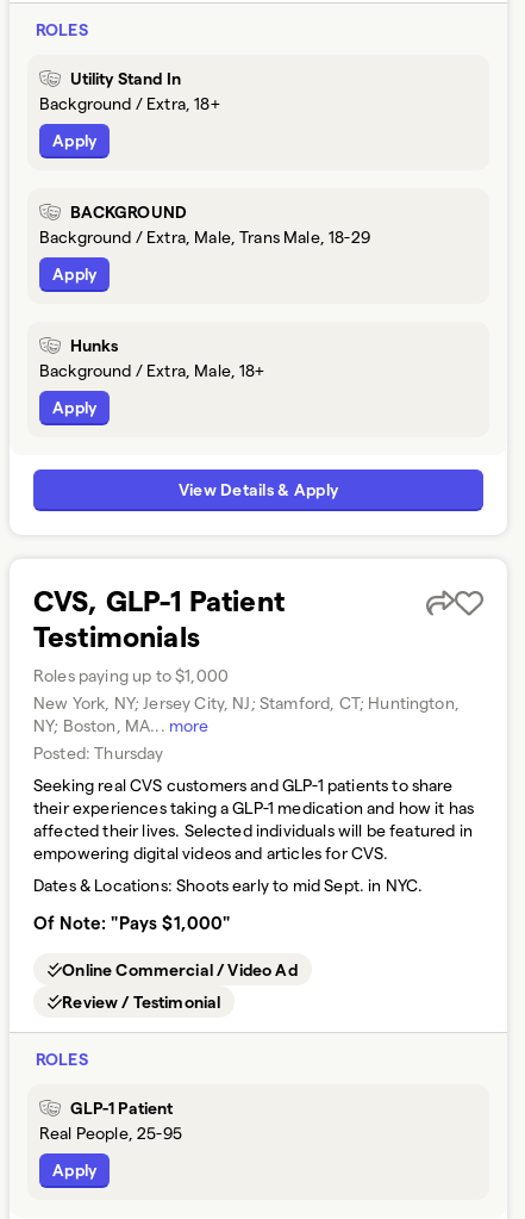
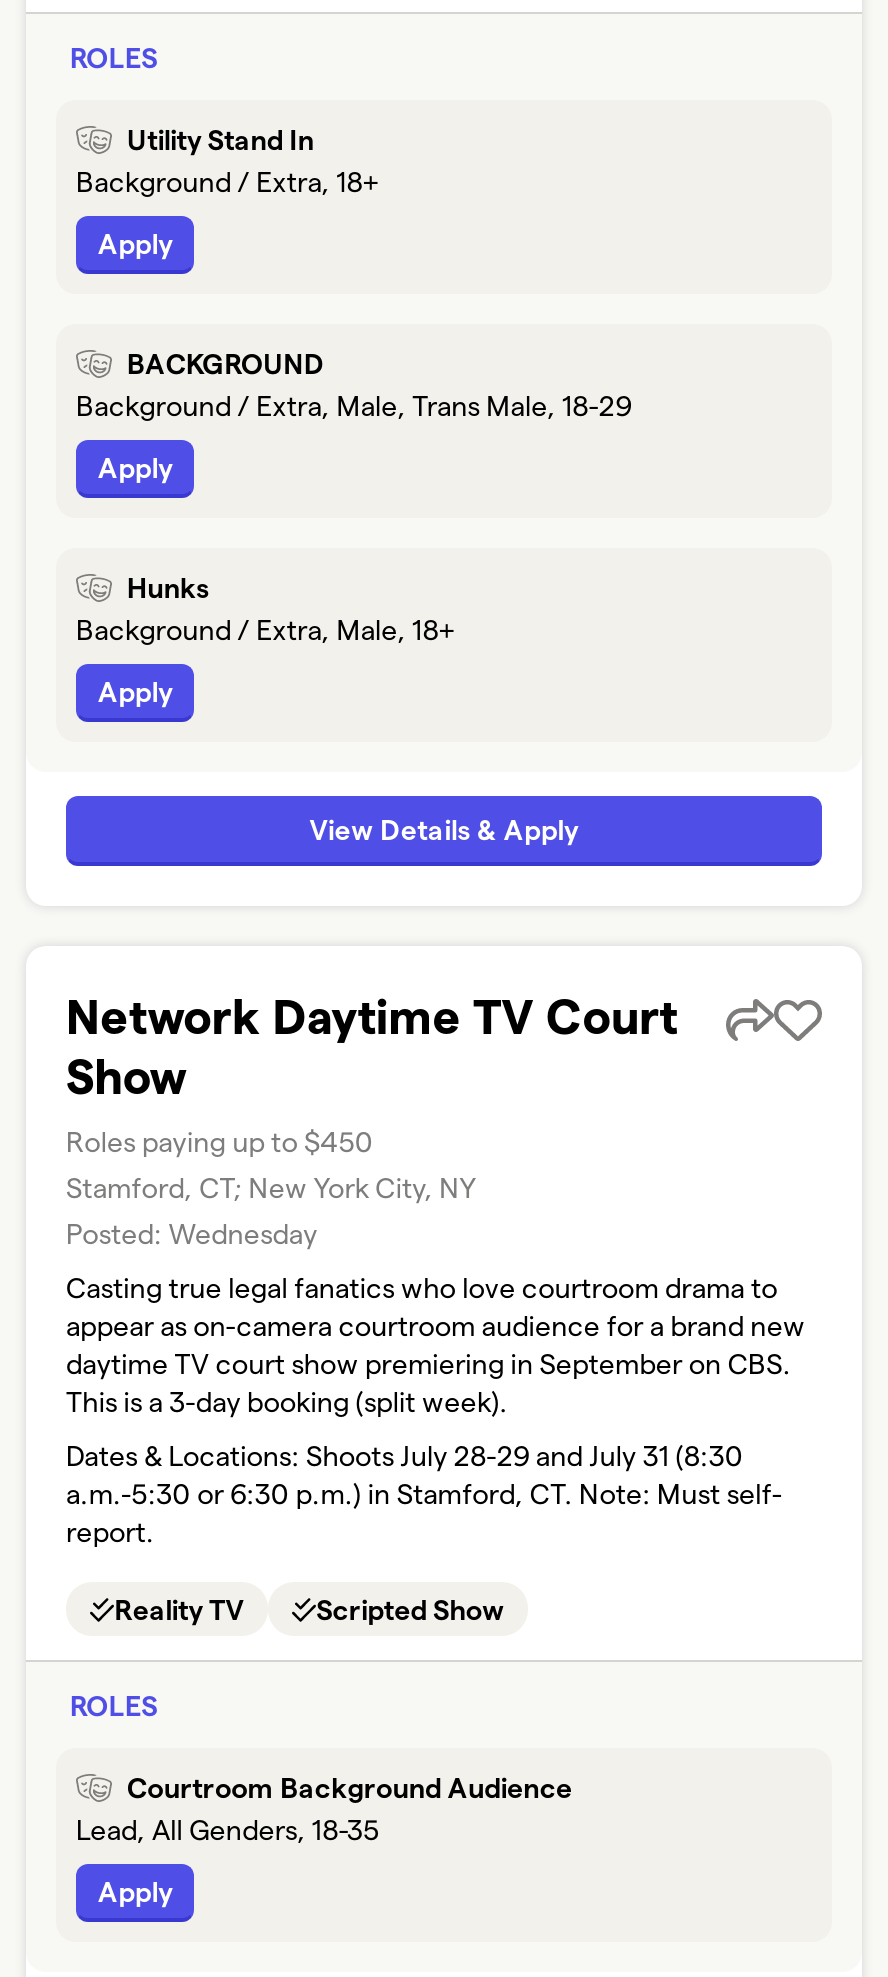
[33,583,474,1012] CVS, GLP-1 Patient | Testimonials | Roles paying up to $1,000 | New York, NY; Jersey City, NJ; Stamford, CT; Huntington, | NY; Boston, MA... more | Posted: Thursday | Seeking real CVS customers and GLP-1 patients to share | their experiences taking a GLP-1 medication and how it has | affected their lives. Selected individuals will be featured in | empowering digital videos and articles for CVS. | Dates & Locations: Shoots early to mid Sept. in NYC. | Of Note: "Pays $1,000" | Online Commercial / Video Ad | Review / Testimonial -> [66,986,805,1626] Network Daytime TV Court | Show | Roles paying up to $450 | Stamford, CT; New York City, NY | Posted: Wednesday | Casting true legal fanatics who love courtroom drama to | appear as on-camera courtroom audience for a brand new | daytime TV court show premiering in September on CBS. | This is a 3-day booking (split week). | Dates & Locations: Shoots July 28-29 and July 31 (8:30 | a.m.-5:30 or 6:30 p.m.) in Stamford, CT. Note: Must self- | report. | Reality TV | Scripted Show
[39,1097,182,1143] GLP-1 Patient | Real People, 25-95 -> [76,1770,572,1846] Courtroom Background Audience | Lead, All Genders, 18-35

